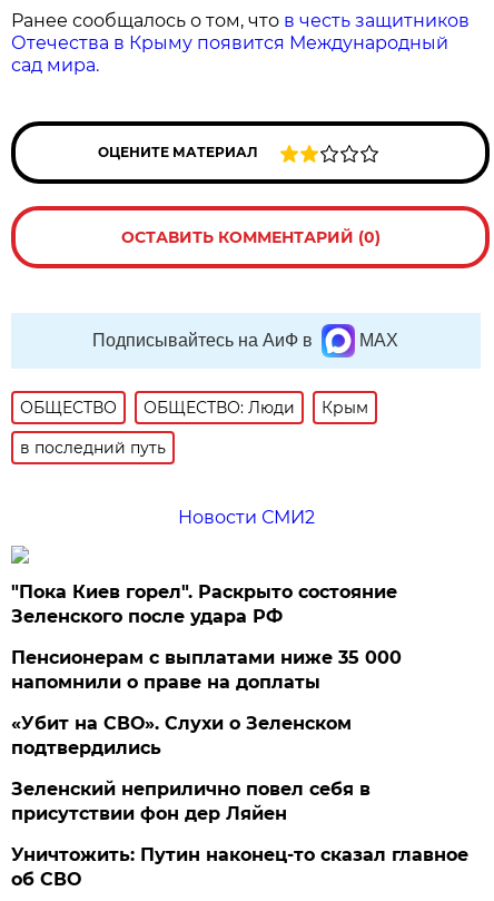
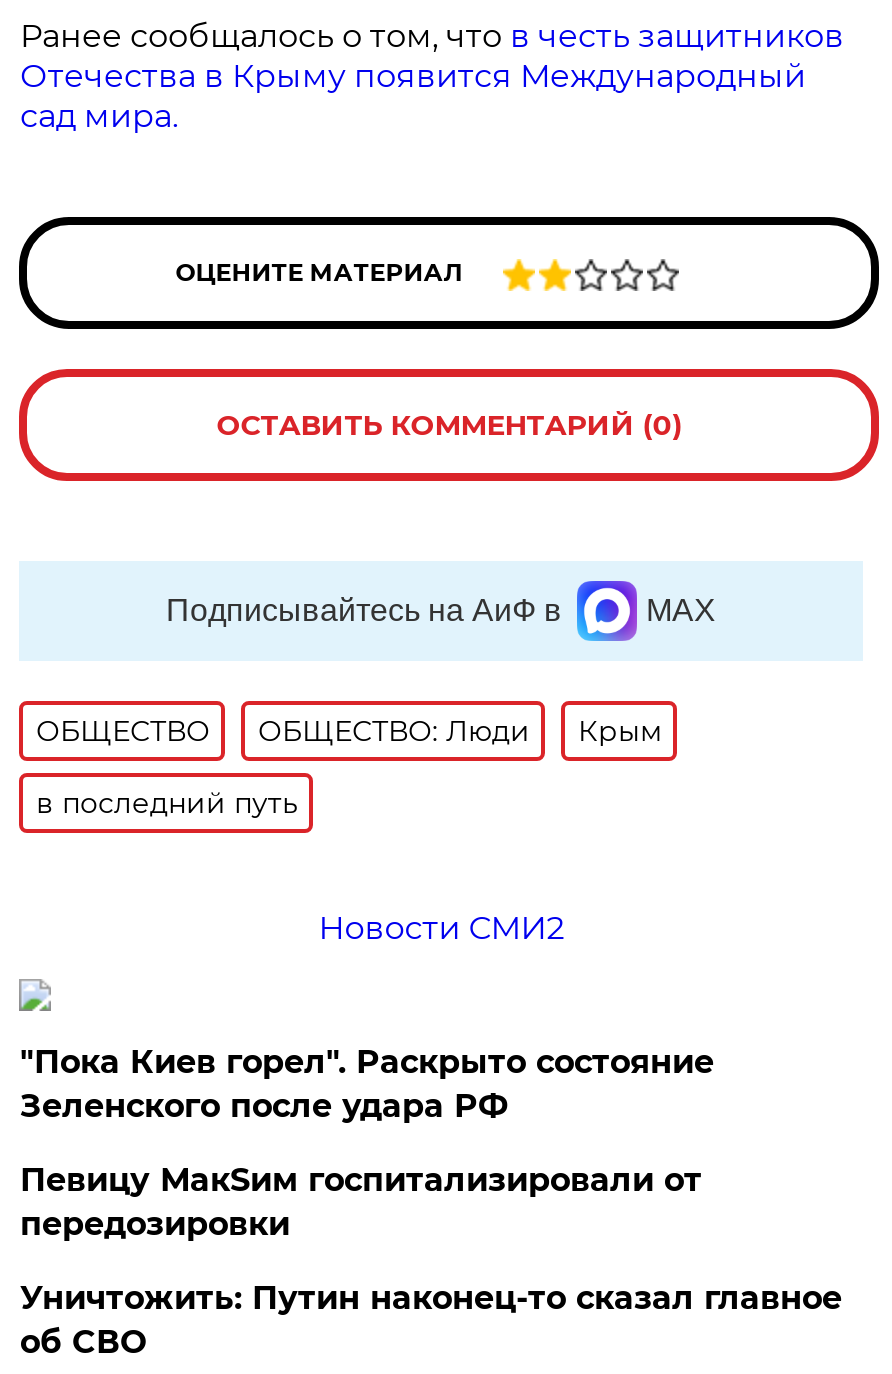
[12,647,402,824] Пенсионерам с выплатами ниже 35 000 | напомнили о праве на доплаты | «Убит на СВО». Слухи о Зеленском | подтвердились | Зеленский неприлично повел cебя в | присутствии фон дер Ляйен -> [20,1161,702,1243] Певицу МакSим госпитализировали от | передозировки

